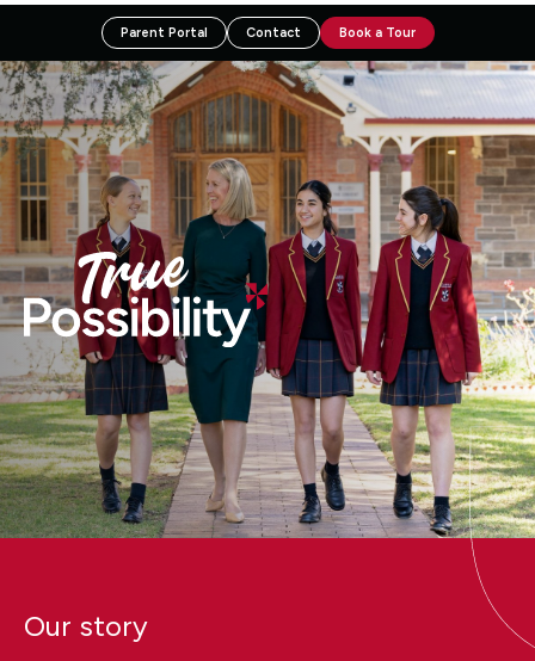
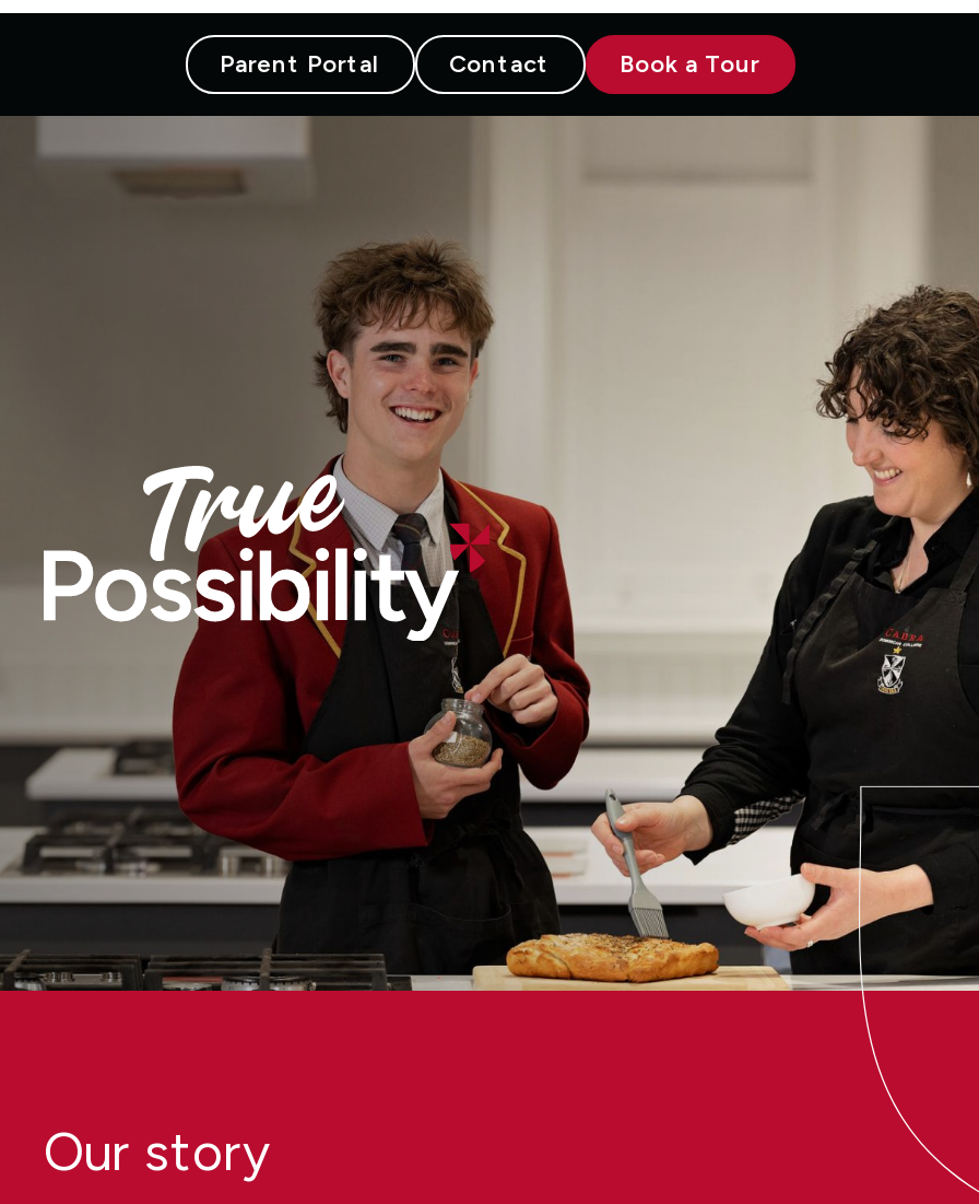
[4,61,531,539] [image] -> [7,116,972,993] [image]

